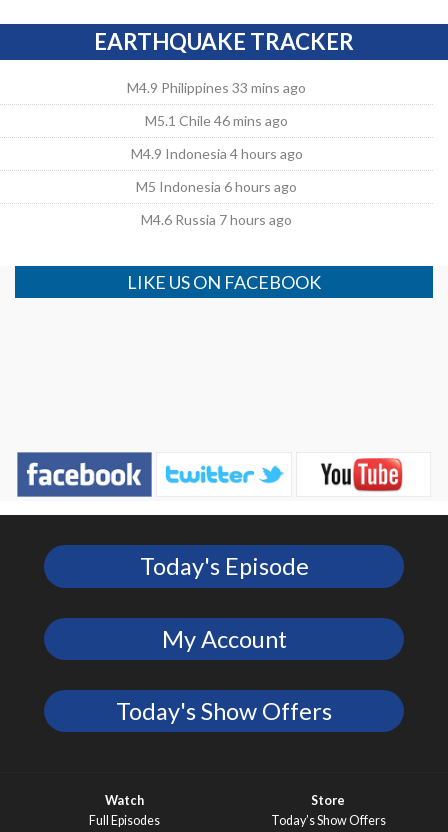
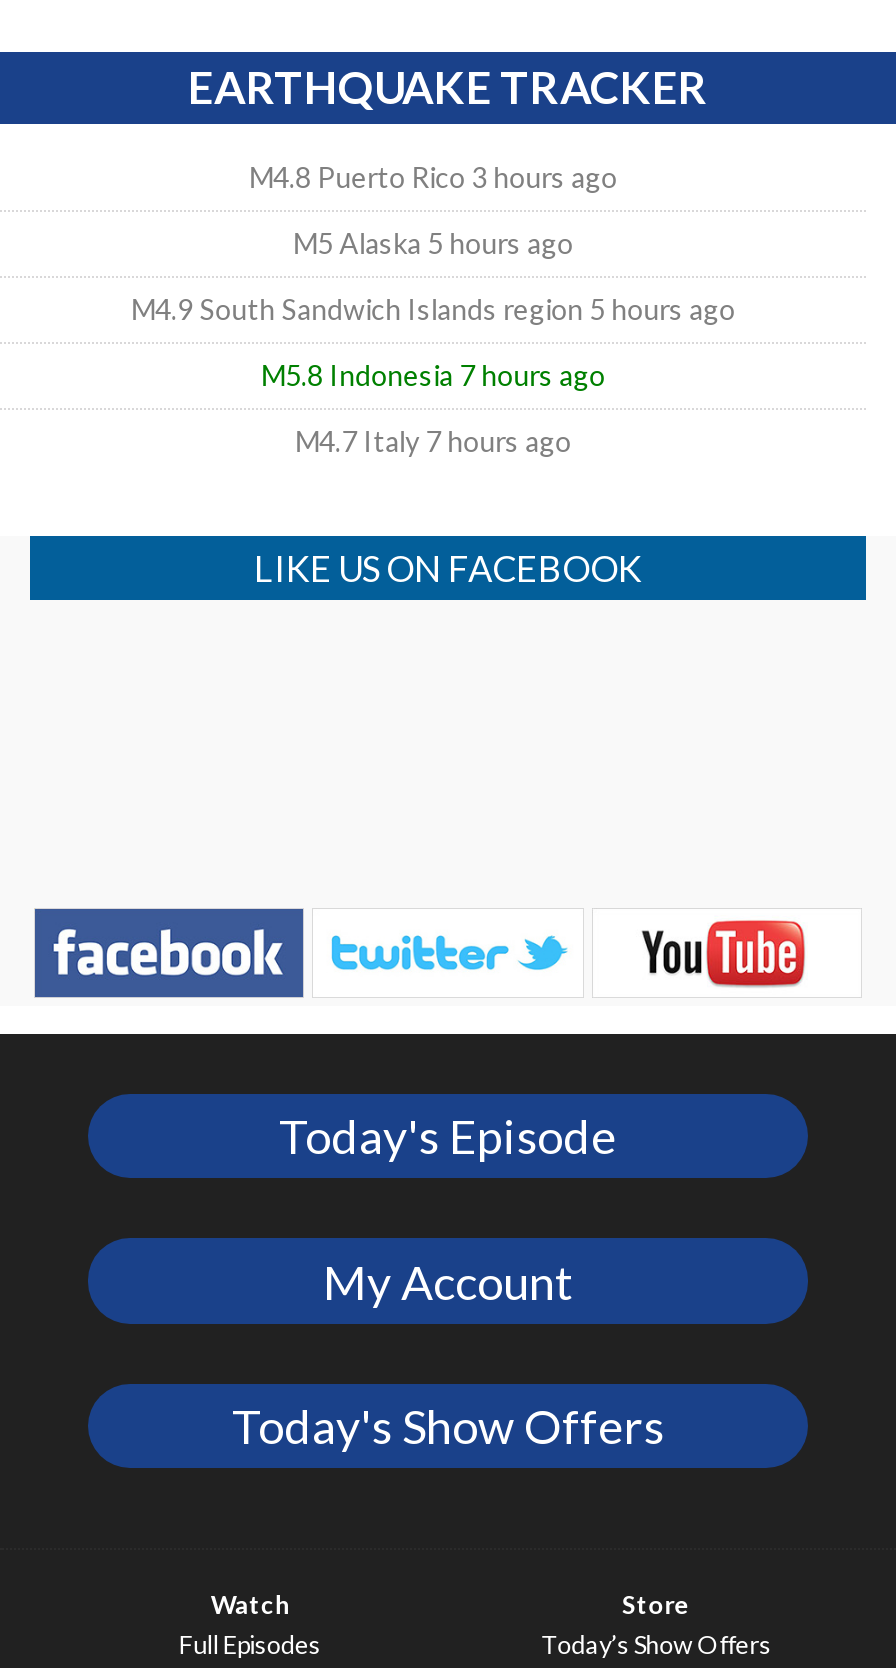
[127,78,306,95] M4.9 Philippines 33 mins ago -> [249,161,617,195] M4.8 Puerto Rico 3 hours ago
[145,111,288,128] M5.1 Chile 46 mins ago -> [293,227,573,261] M5 Alaska 5 hours ago
[131,144,303,161] M4.9 Indonesia 4 hours ago -> [131,293,735,327] M4.9 South Sandwich Islands region 5 hours ago
[136,177,297,194] M5 Indonesia 6 hours ago -> [261,359,605,393] M5.8 Indonesia 7 hours ago
[141,210,292,227] M4.6 Russia 7 hours ago -> [295,425,571,459] M4.7 Italy 7 hours ago

